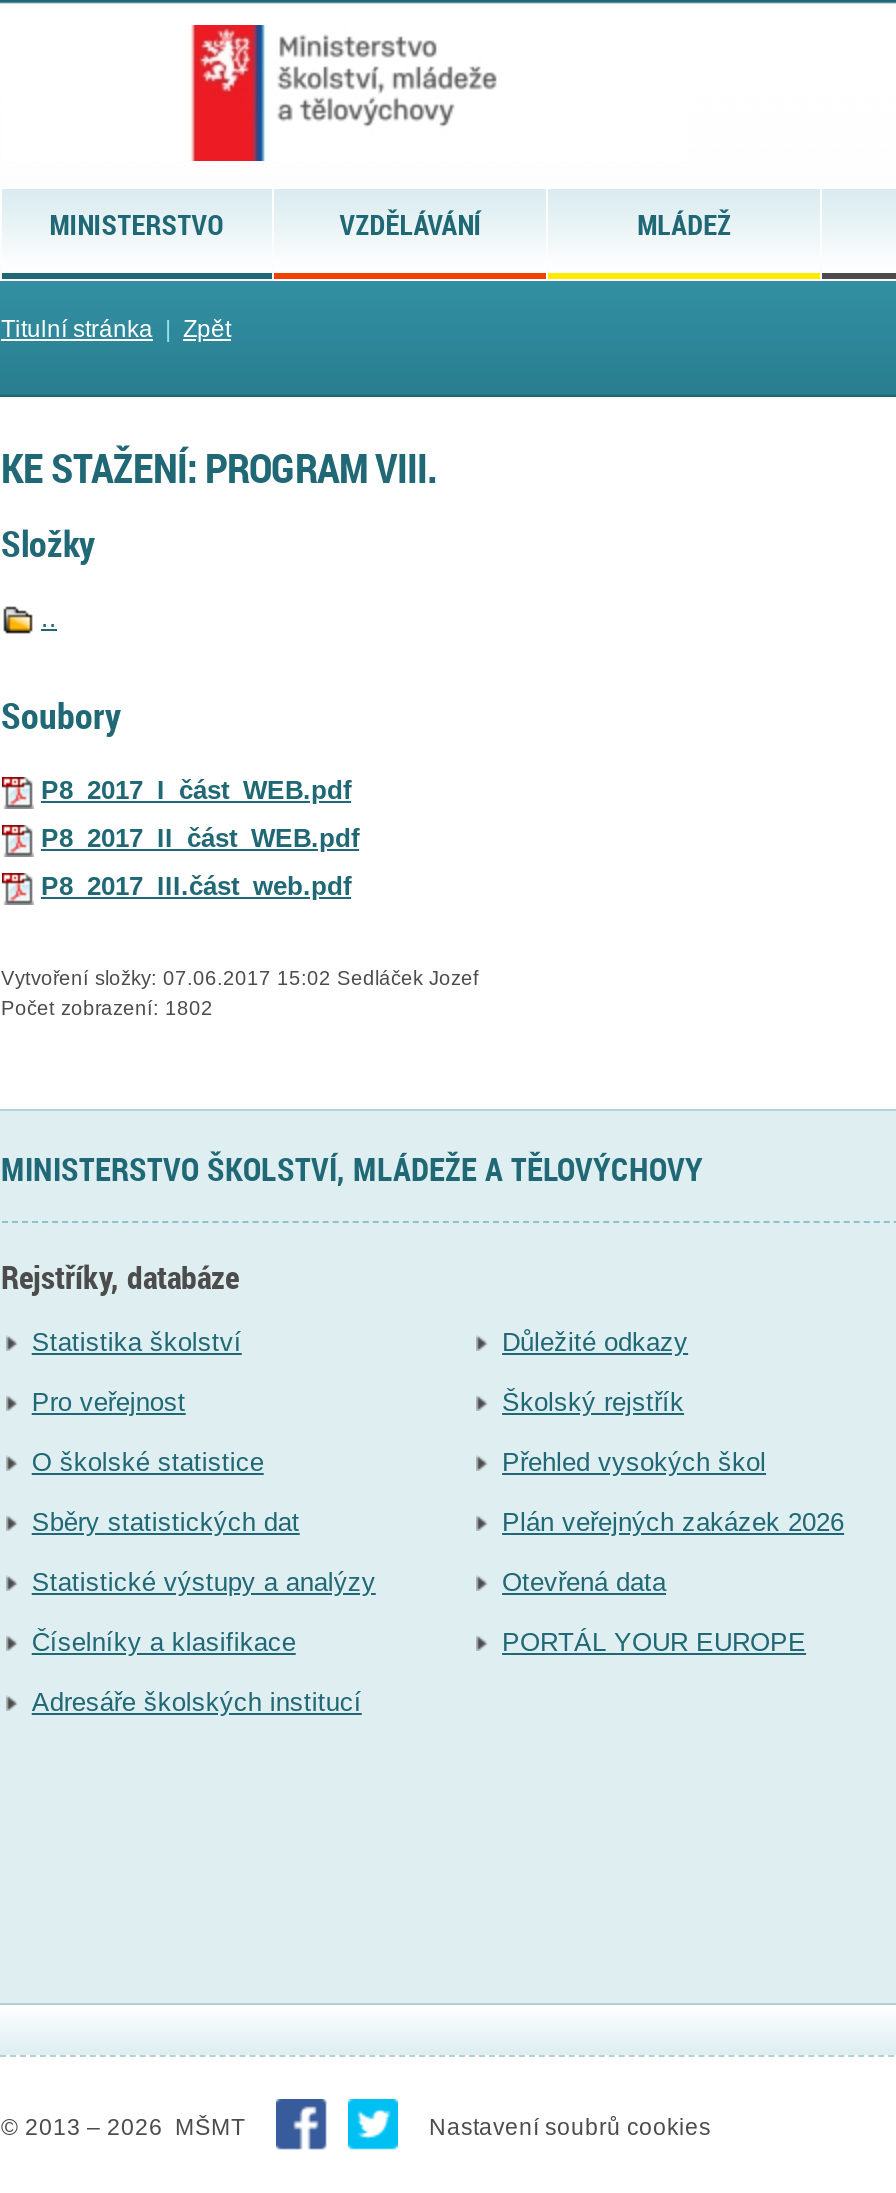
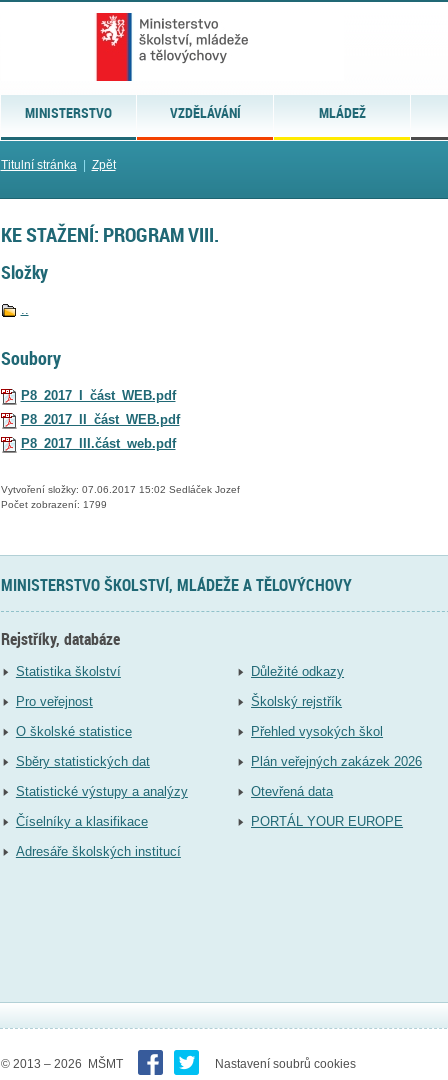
[1,997,213,1019] Počet zobrazení: 1802 -> [0,499,106,510] Počet zobrazení: 1799

